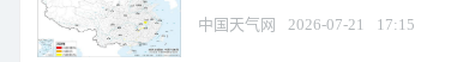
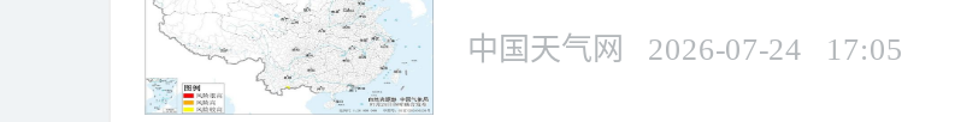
[288,15,415,33] 2026-07-21 | 17:15 -> [648,31,903,67] 2026-07-24 | 17:05

